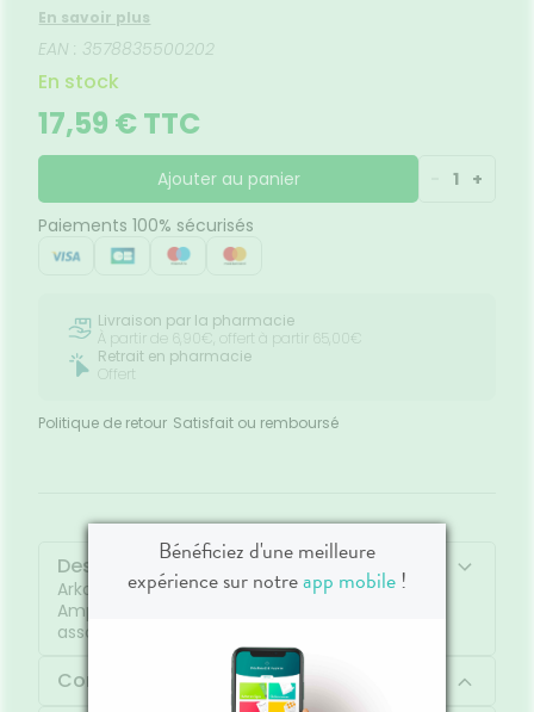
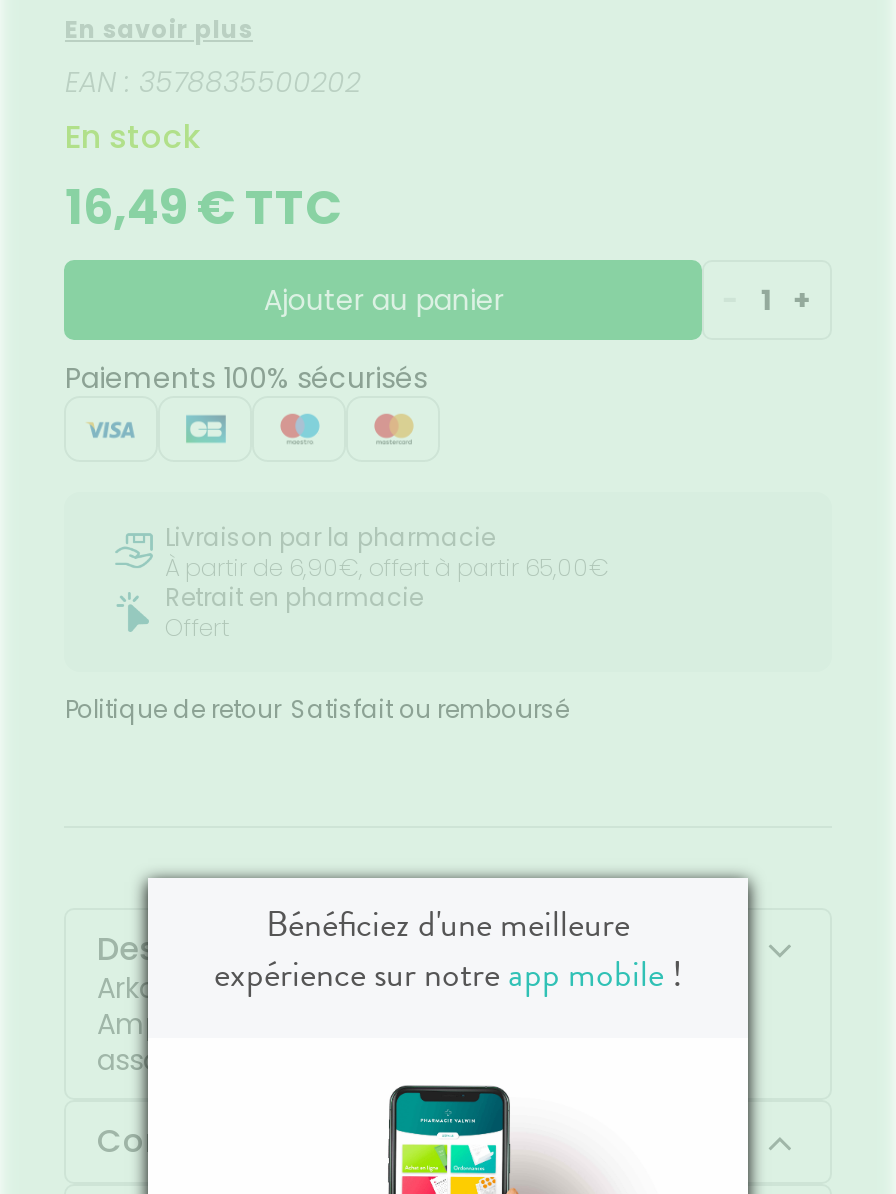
[39,104,201,144] 17,59 € TTC -> [65,175,341,241] 16,49 € TTC

